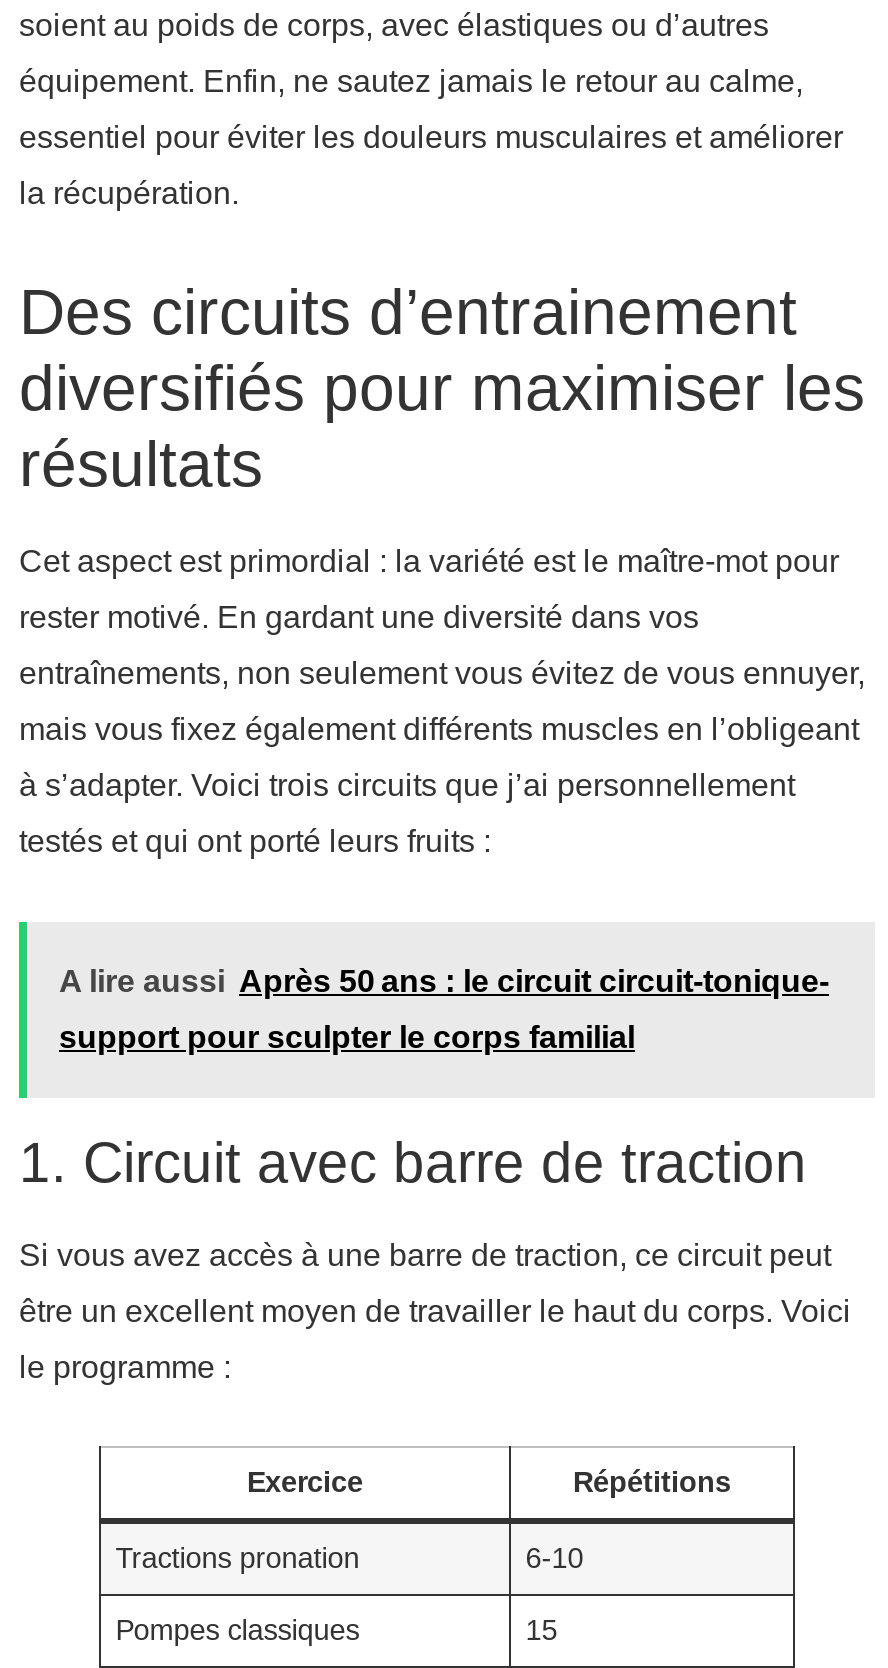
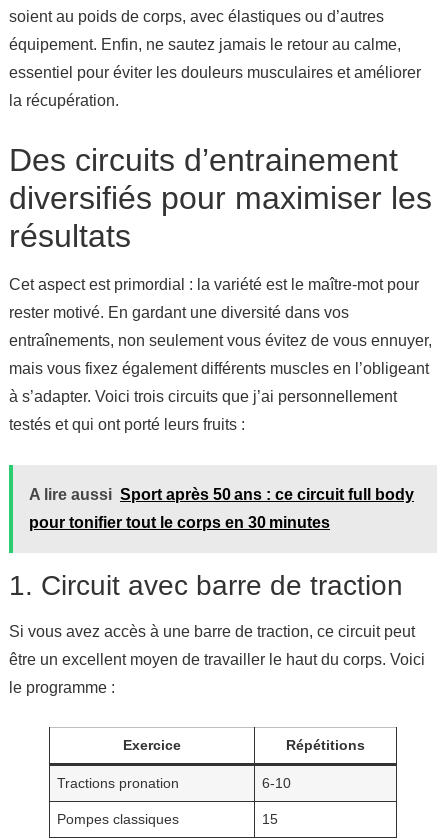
[59,963,829,997] A lire aussi Après 50 ans : le circuit circuit-tonique- -> [29,486,414,503] A lire aussi Sport après 50 ans : ce circuit full body
[59,1019,635,1053] support pour sculpter le corps familial -> [29,514,330,531] pour tonifier tout le corps en 30 minutes

